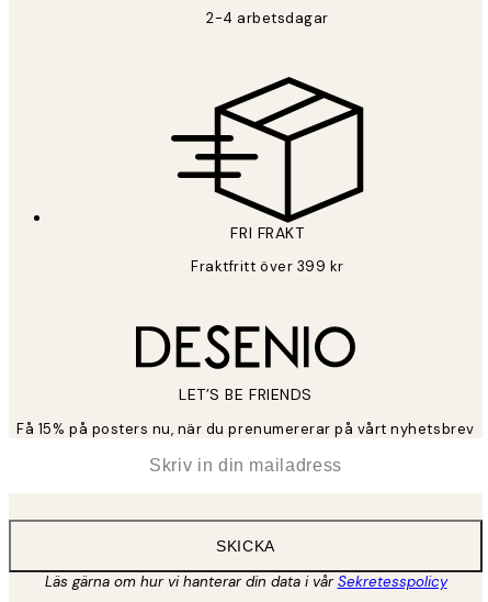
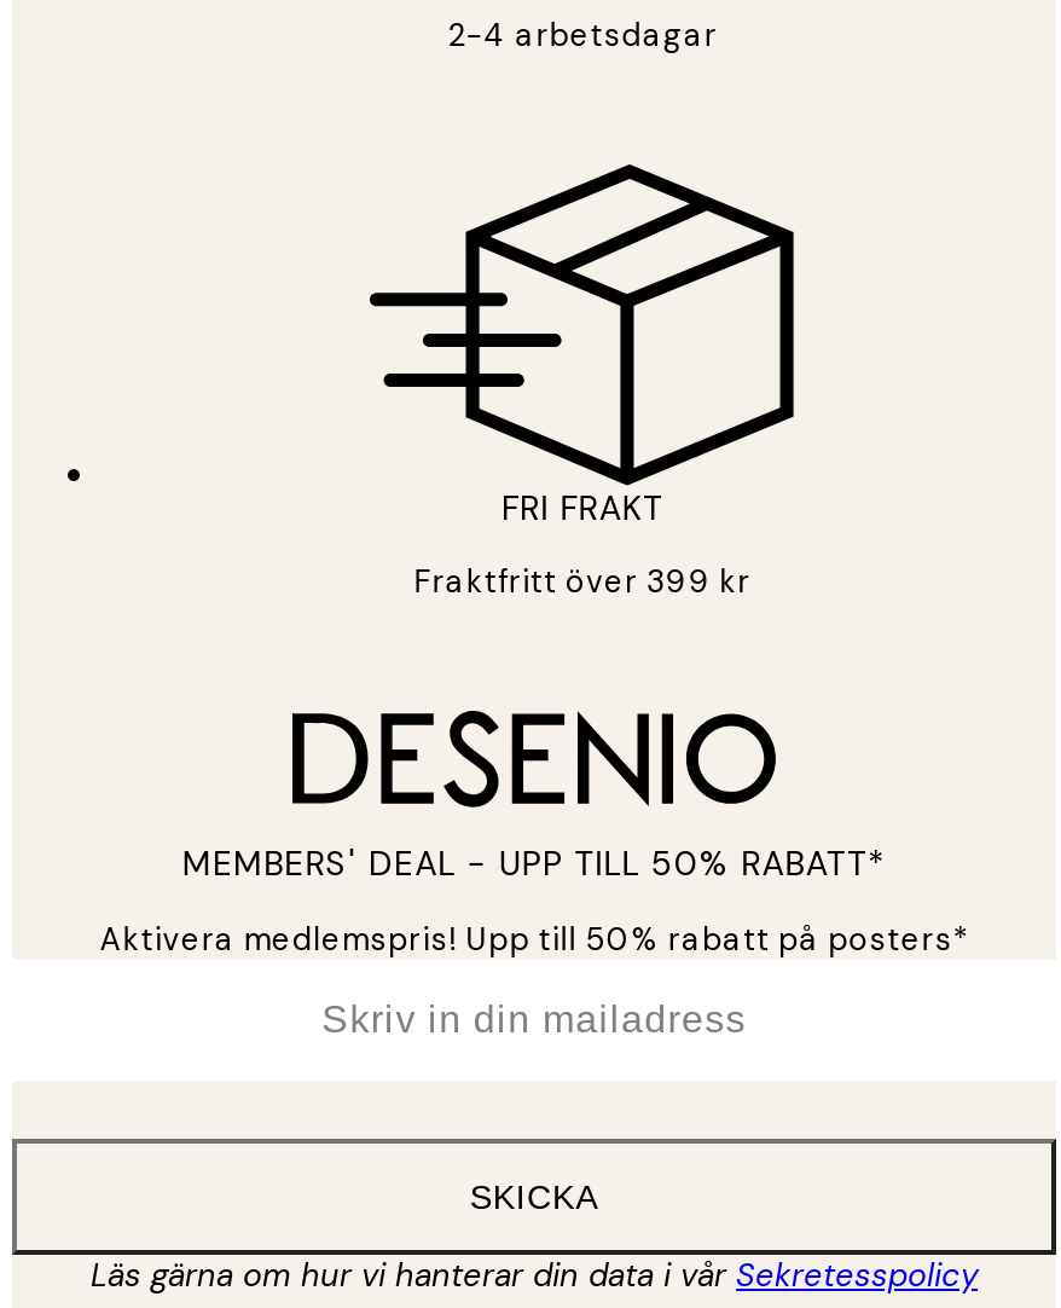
[179,385,313,405] LET’S BE FRIENDS -> [182,842,886,886] MEMBERS' DEAL - UPP TILL 50% RABATT*
[17,420,474,439] Få 15% på posters nu, när du prenumererar på vårt nyhetsbrev -> [100,920,969,961] Aktivera medlemspris! Upp till 50% rabatt på posters*

